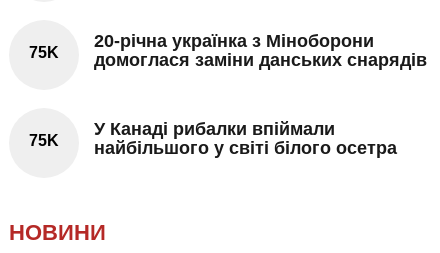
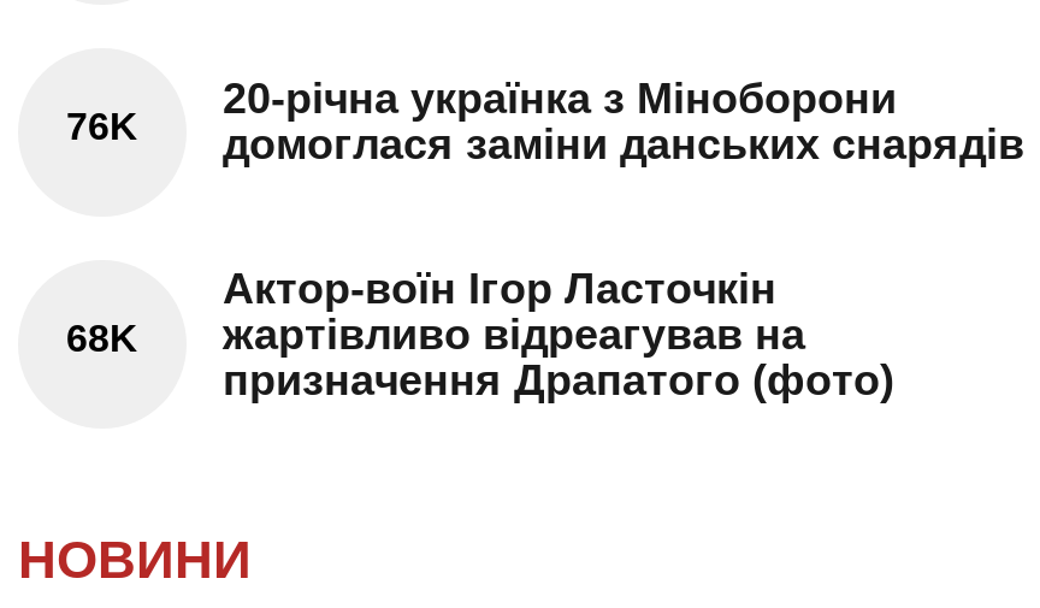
[29,44,59,61] 75K -> [66,105,138,146] 76K
[94,119,397,158] У Канаді рибалки впіймали | найбільшого у світі білого осетра -> [223,264,894,404] Актор-воїн Ігор Ласточкін | жартівливо відреагував на | призначення Драпатого (фото)
[29,132,59,149] 75K -> [66,317,138,358] 68K

